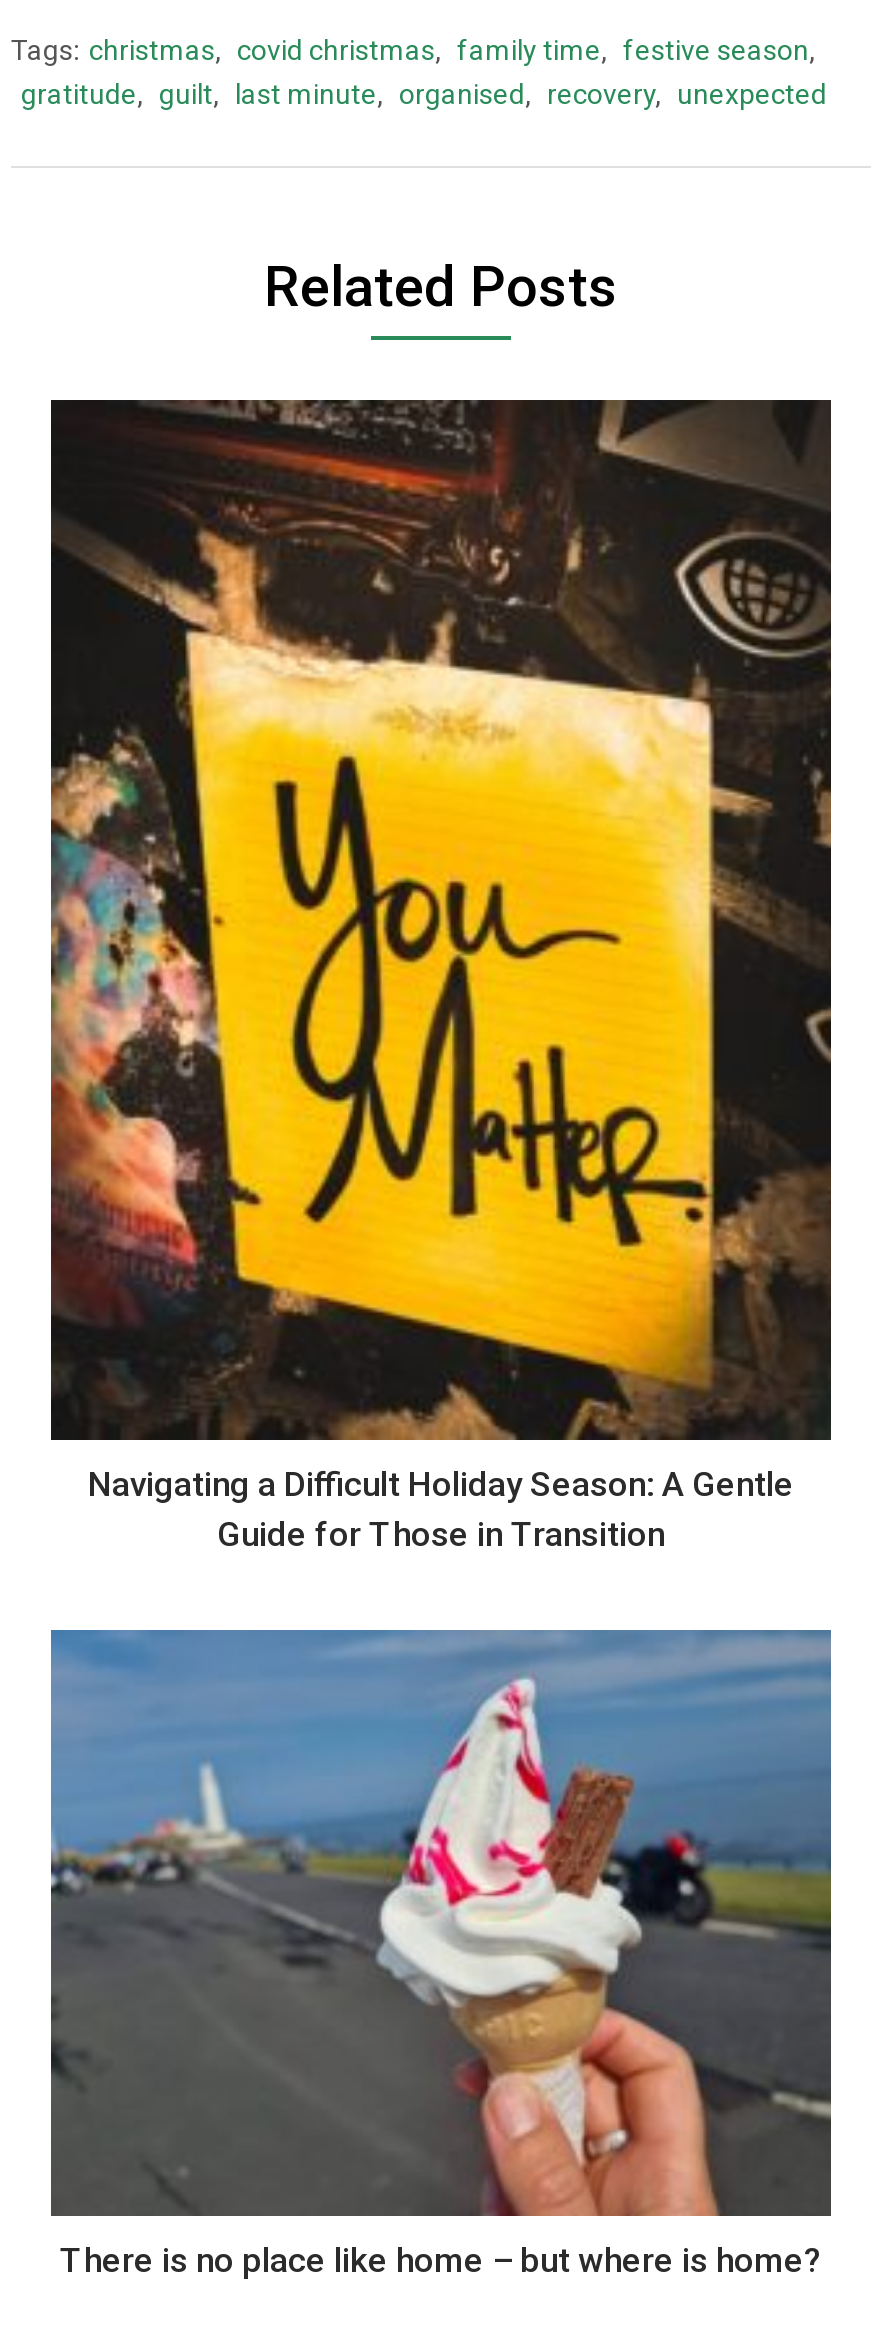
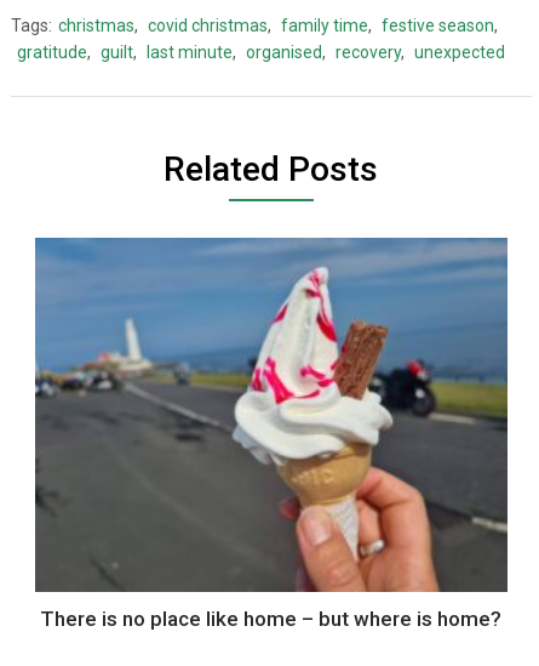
[49,398,833,1554] [image] | Navigating a Difficult Holiday Season: A Gentle | Guide for Those in Transition -> none

